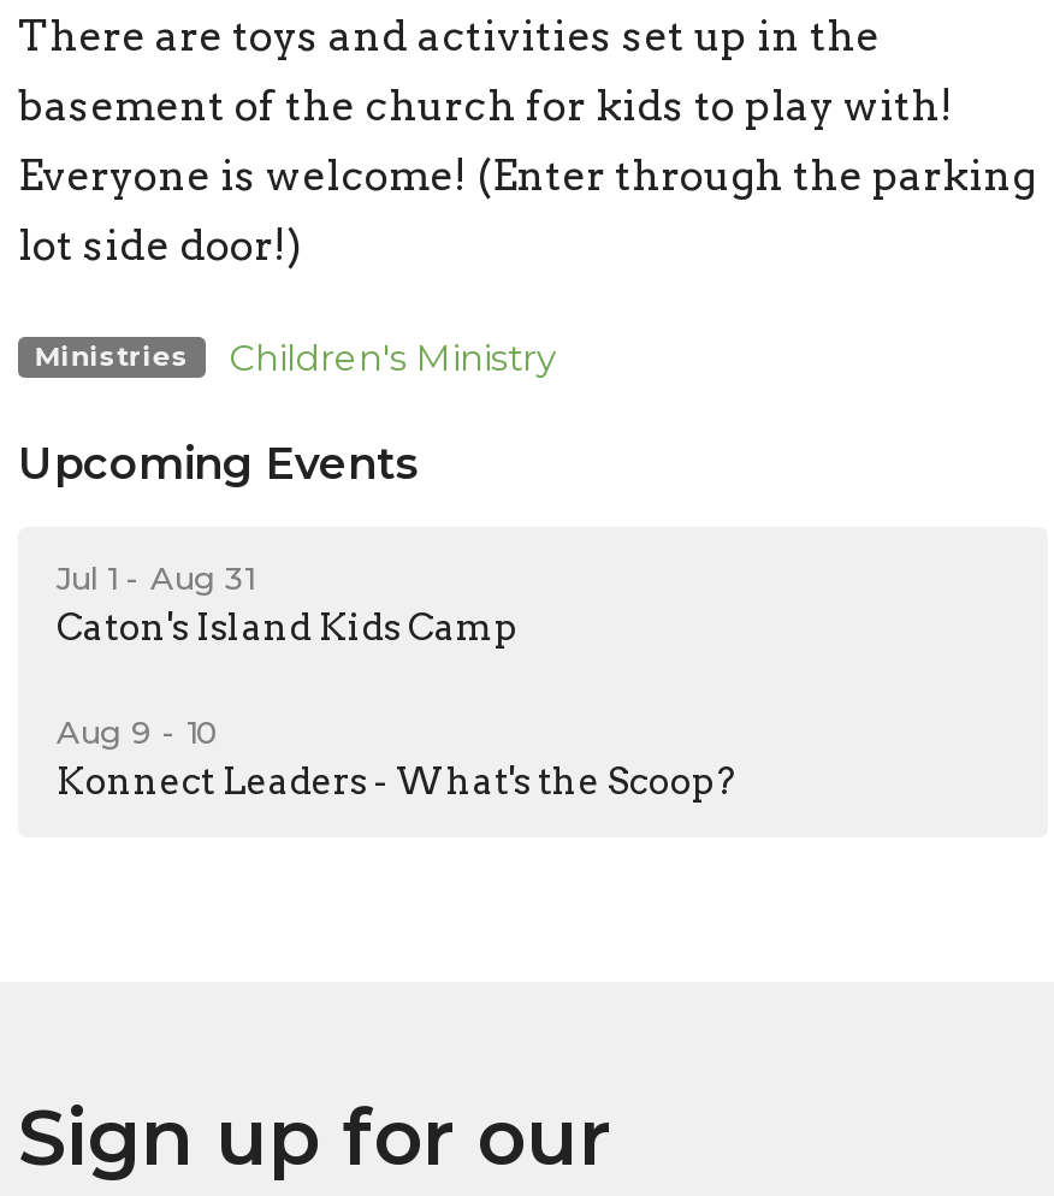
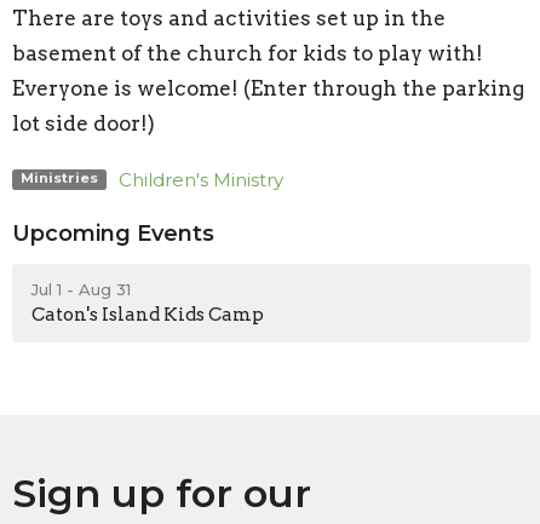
[57,711,735,803] Aug 9 - 10 | Konnect Leaders - What's the Scoop? -> none

